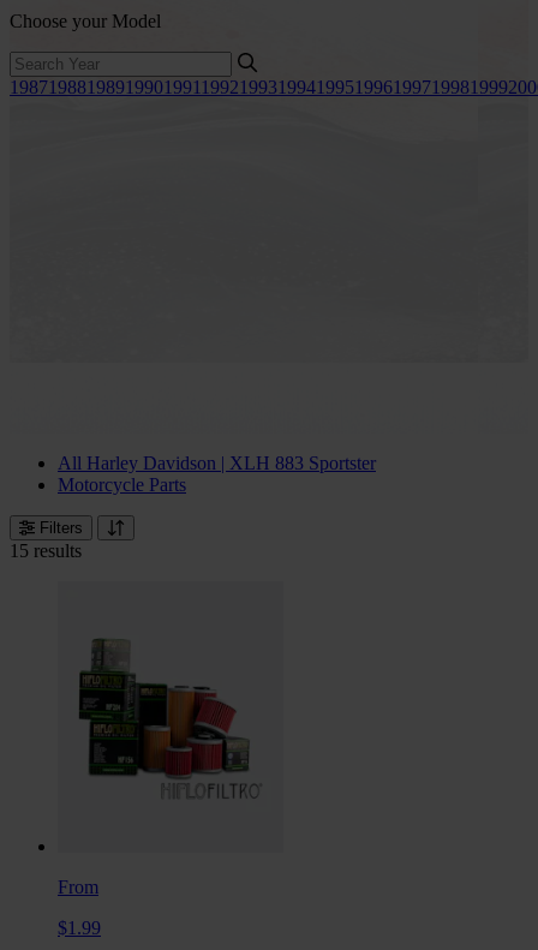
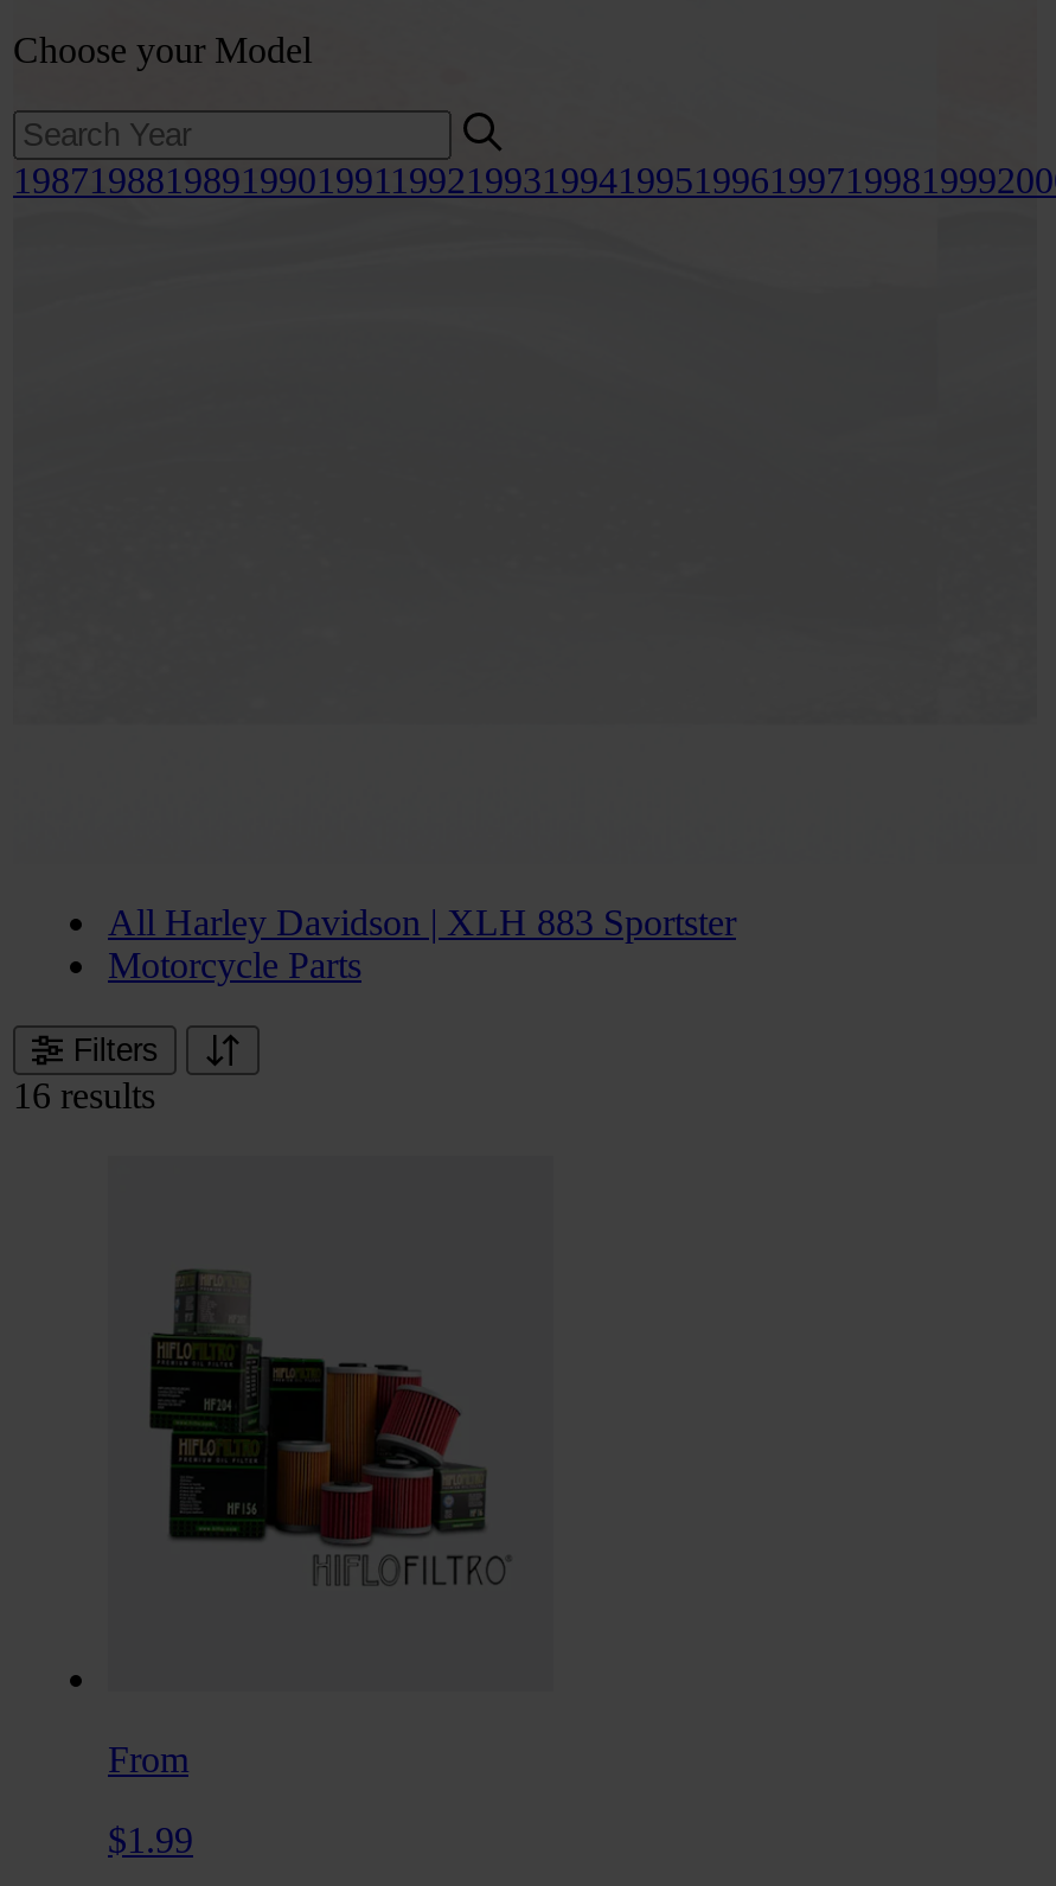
[10,541,82,561] 15 results -> [13,1076,155,1116] 16 results

